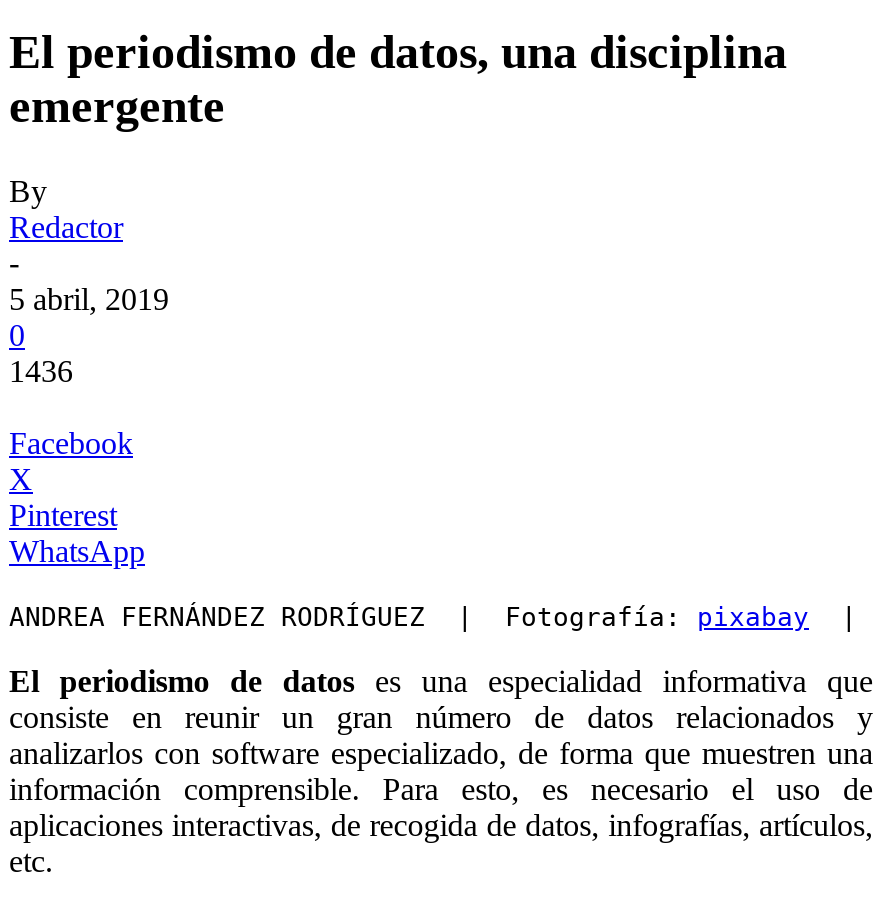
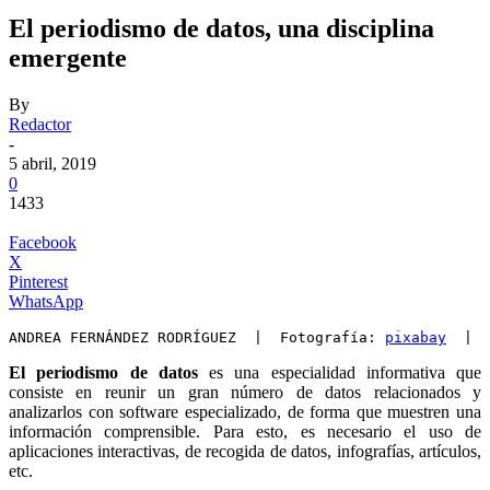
[9,354,73,388] 1436 -> [9,193,44,212] 1433

